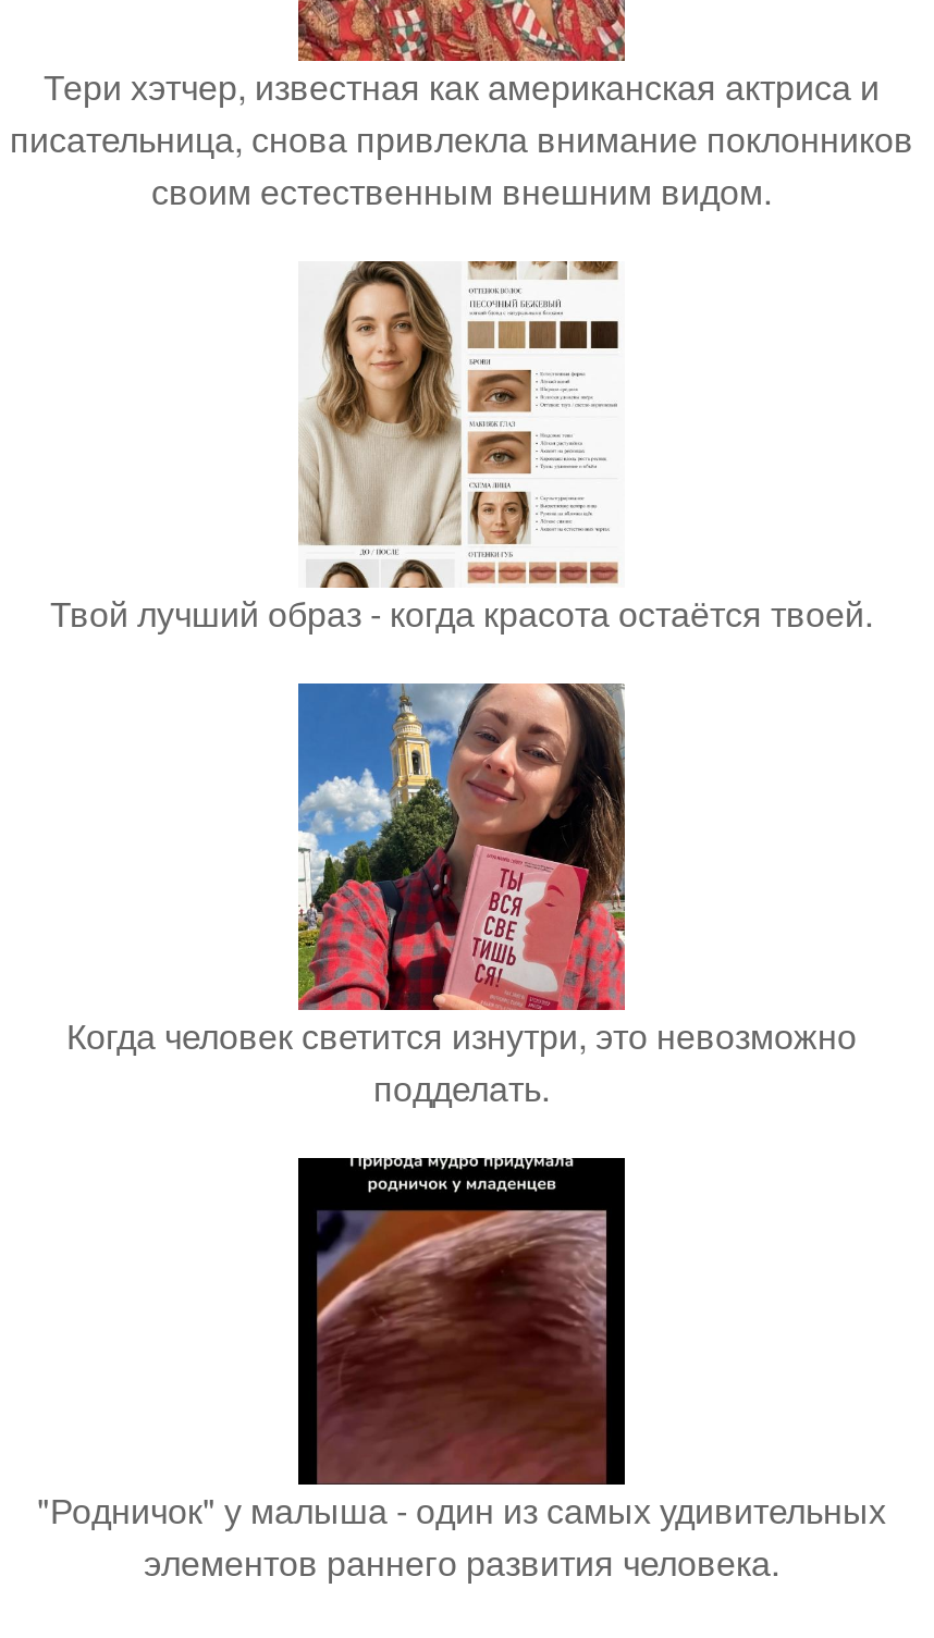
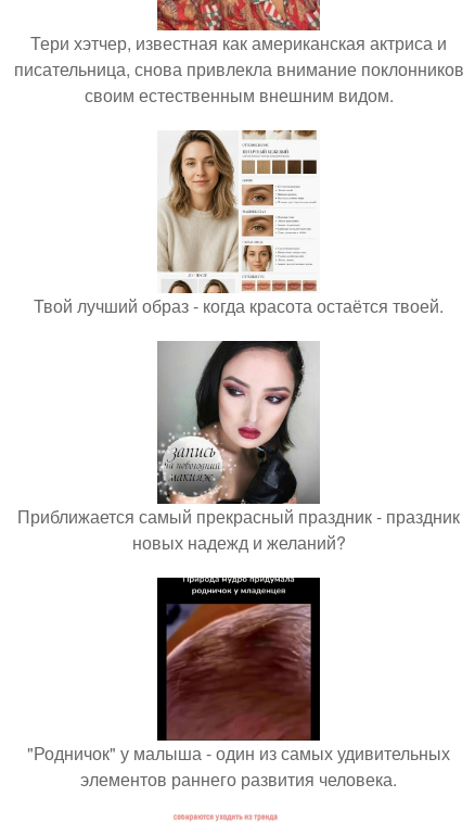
[66,681,857,1112] [image] | Когда человек светится изнутри, это невозможно | подделать. -> [17,340,460,555] [image] | Приближается самый прекрасный праздник - праздник | новых надежд и желаний?

